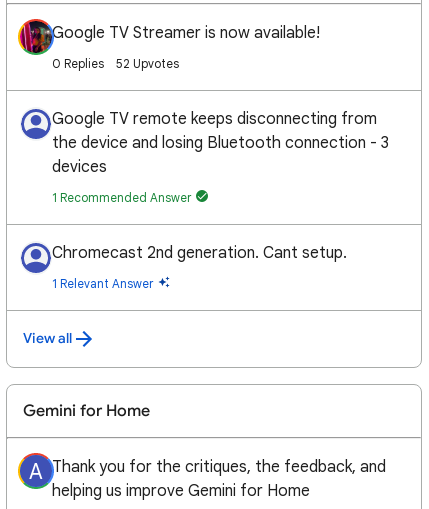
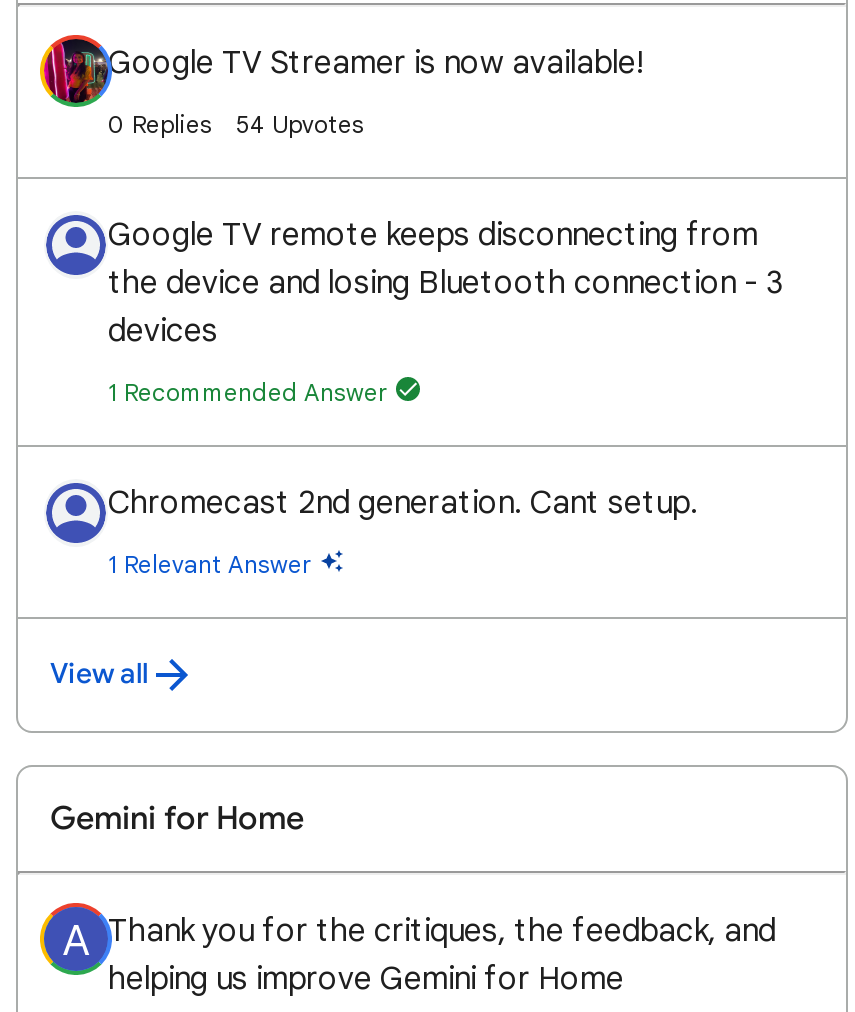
[116,56,179,71] 52 Upvotes -> [236,109,364,139] 54 Upvotes

